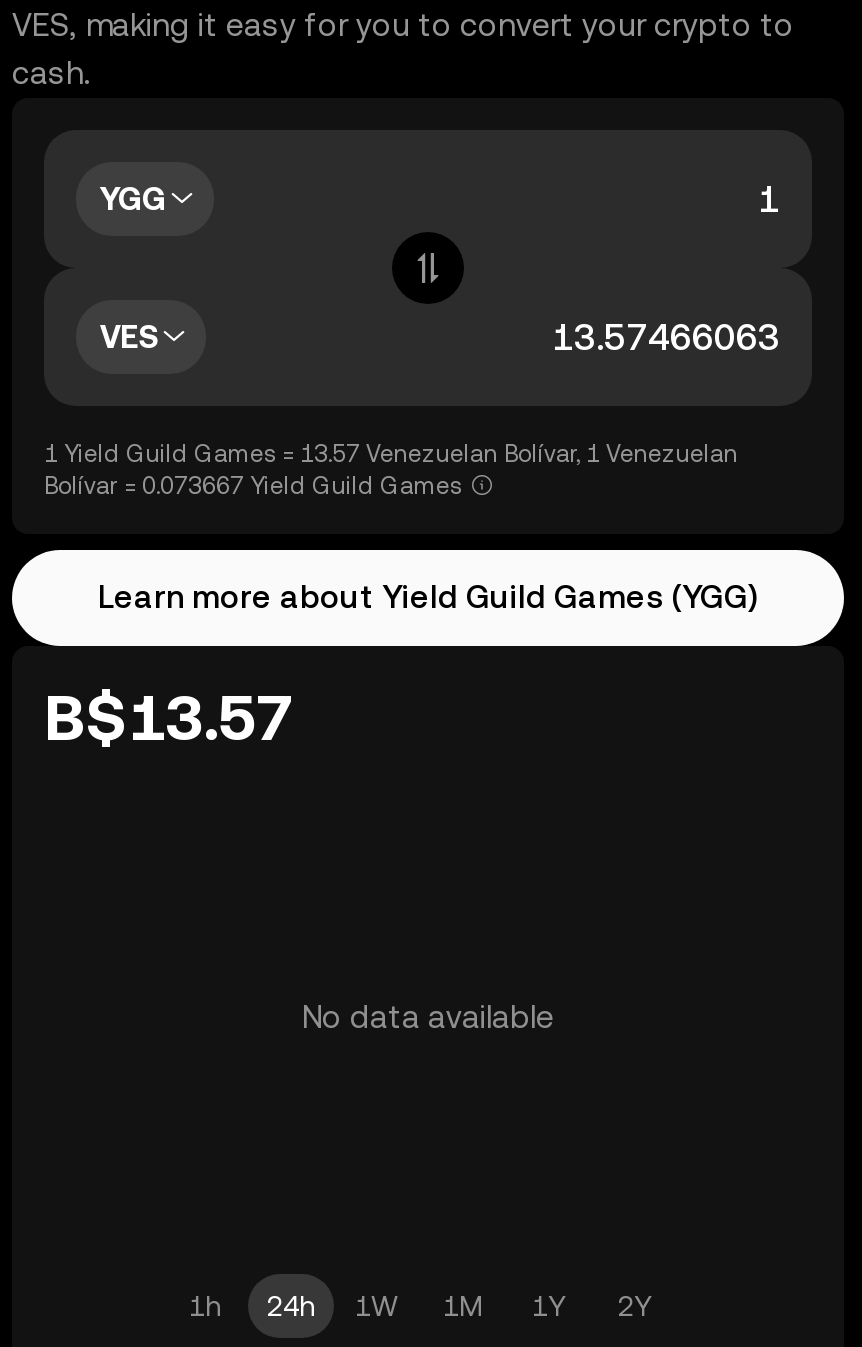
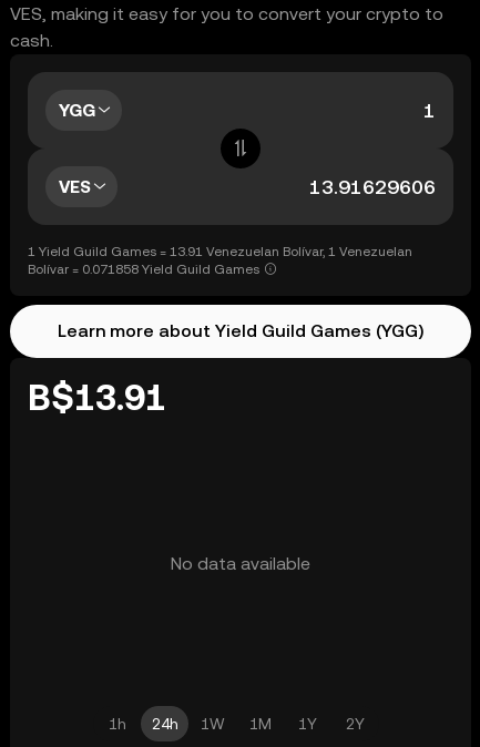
[44,440,738,468] 1 Yield Guild Games = 13.57 Venezuelan Bolívar, 1 Venezuelan -> [28,244,412,259] 1 Yield Guild Games = 13.91 Venezuelan Bolívar, 1 Venezuelan
[44,472,462,500] Bolívar = 0.073667 Yield Guild Games -> [28,262,259,277] Bolívar = 0.071858 Yield Guild Games
[44,680,294,754] B$13.57 -> [28,377,166,418] B$13.91

